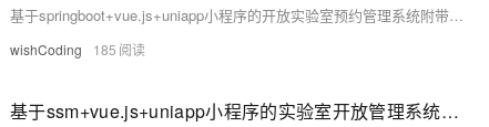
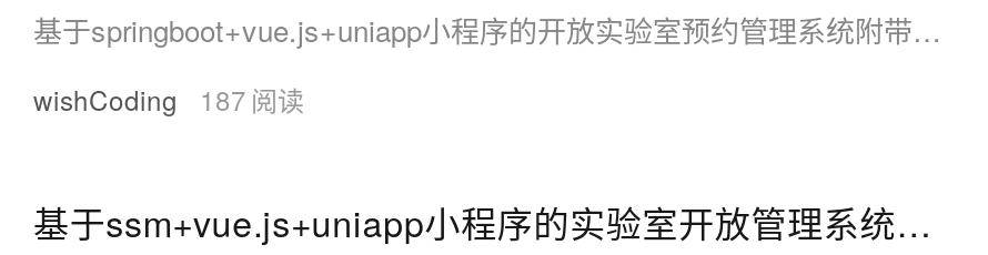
[10,40,116,58] wishCoding 185 -> [33,80,246,117] wishCoding 187

